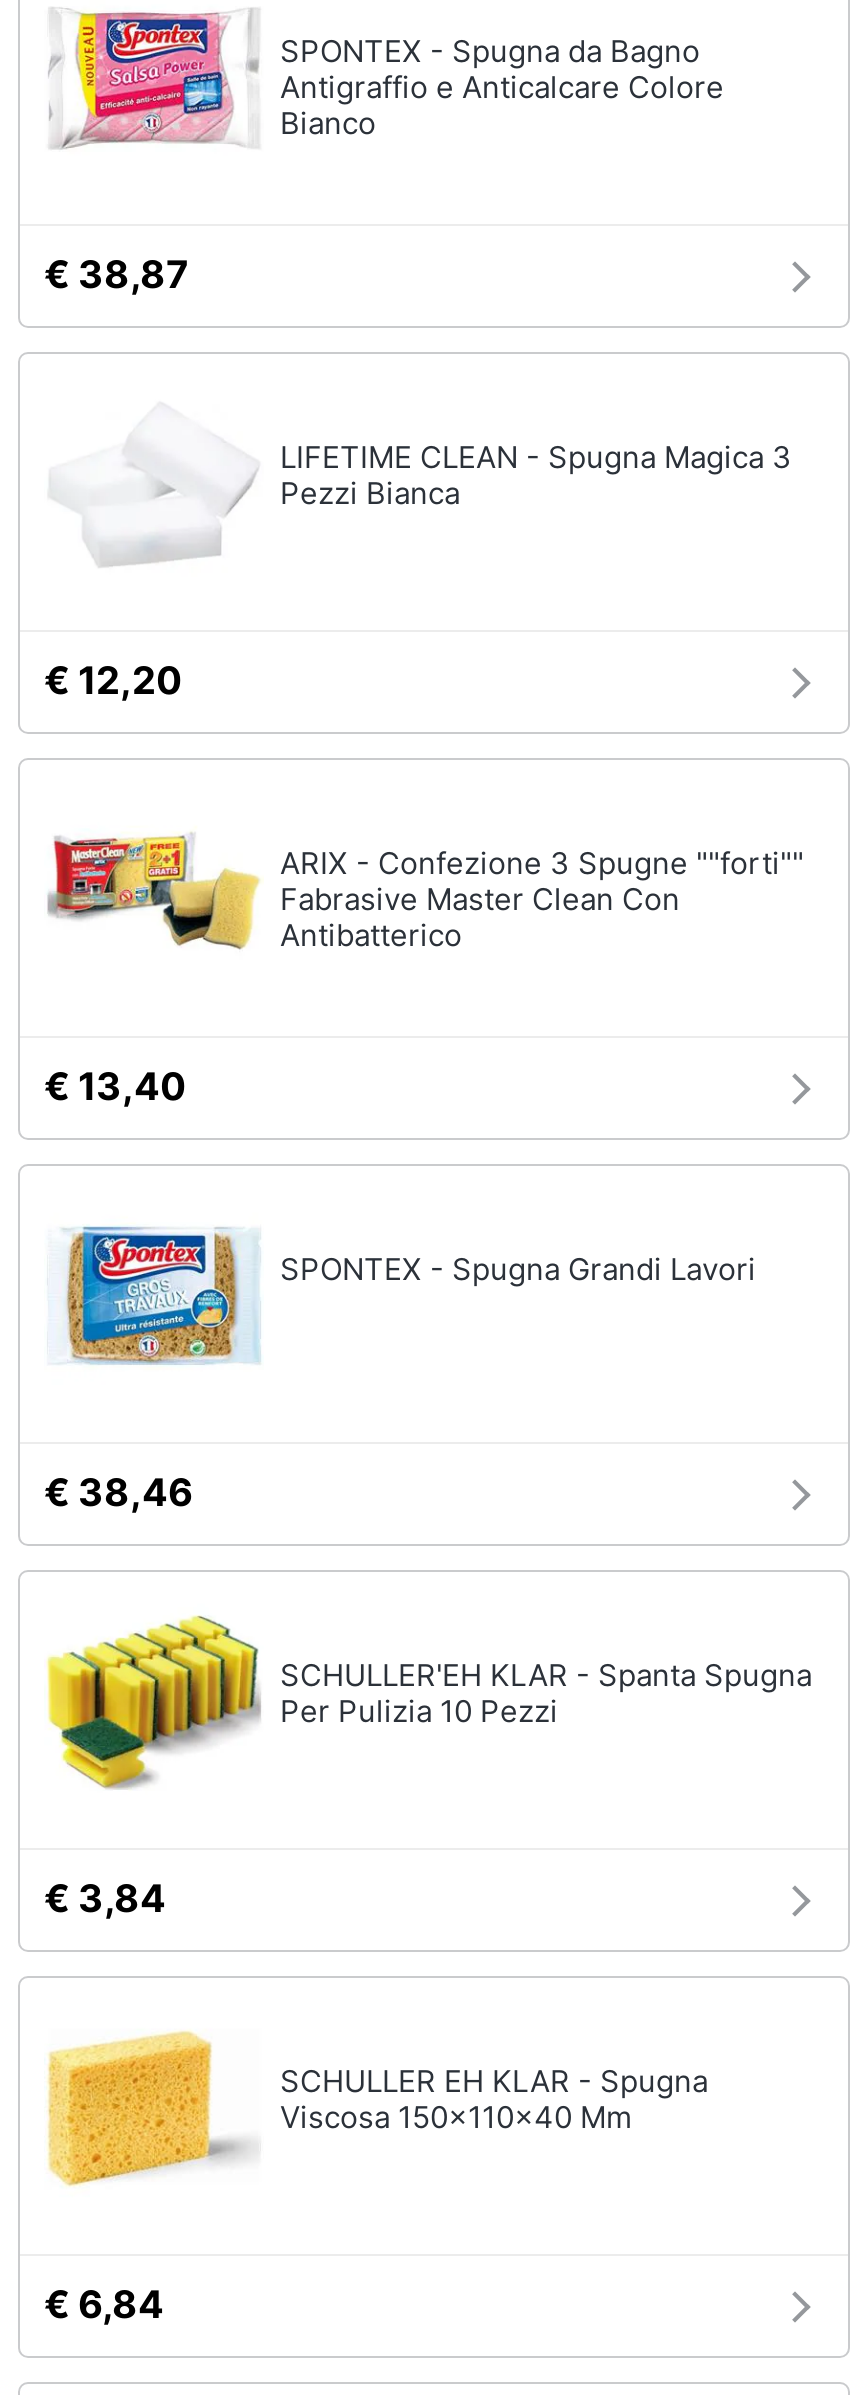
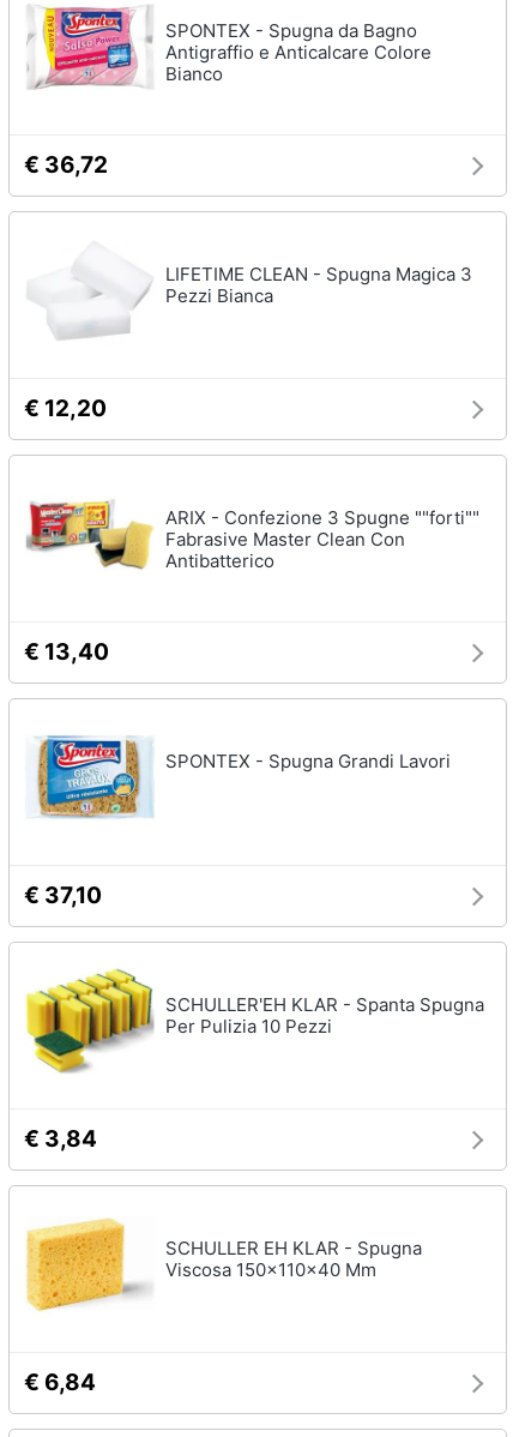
[44,252,188,298] € 38,87 -> [24,151,108,179] € 36,72
[44,1470,194,1516] € 38,46 -> [24,882,102,909] € 37,10

